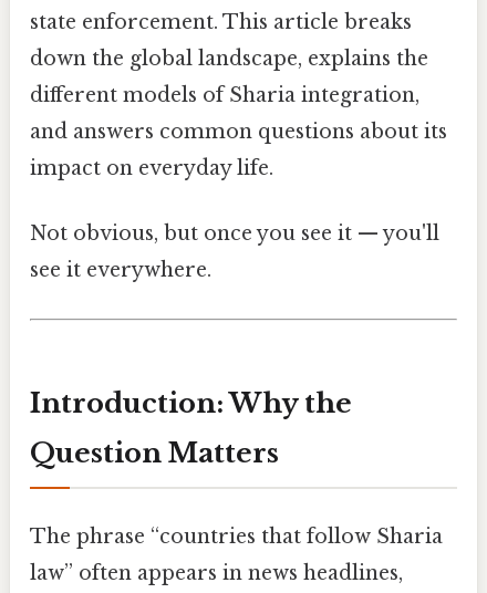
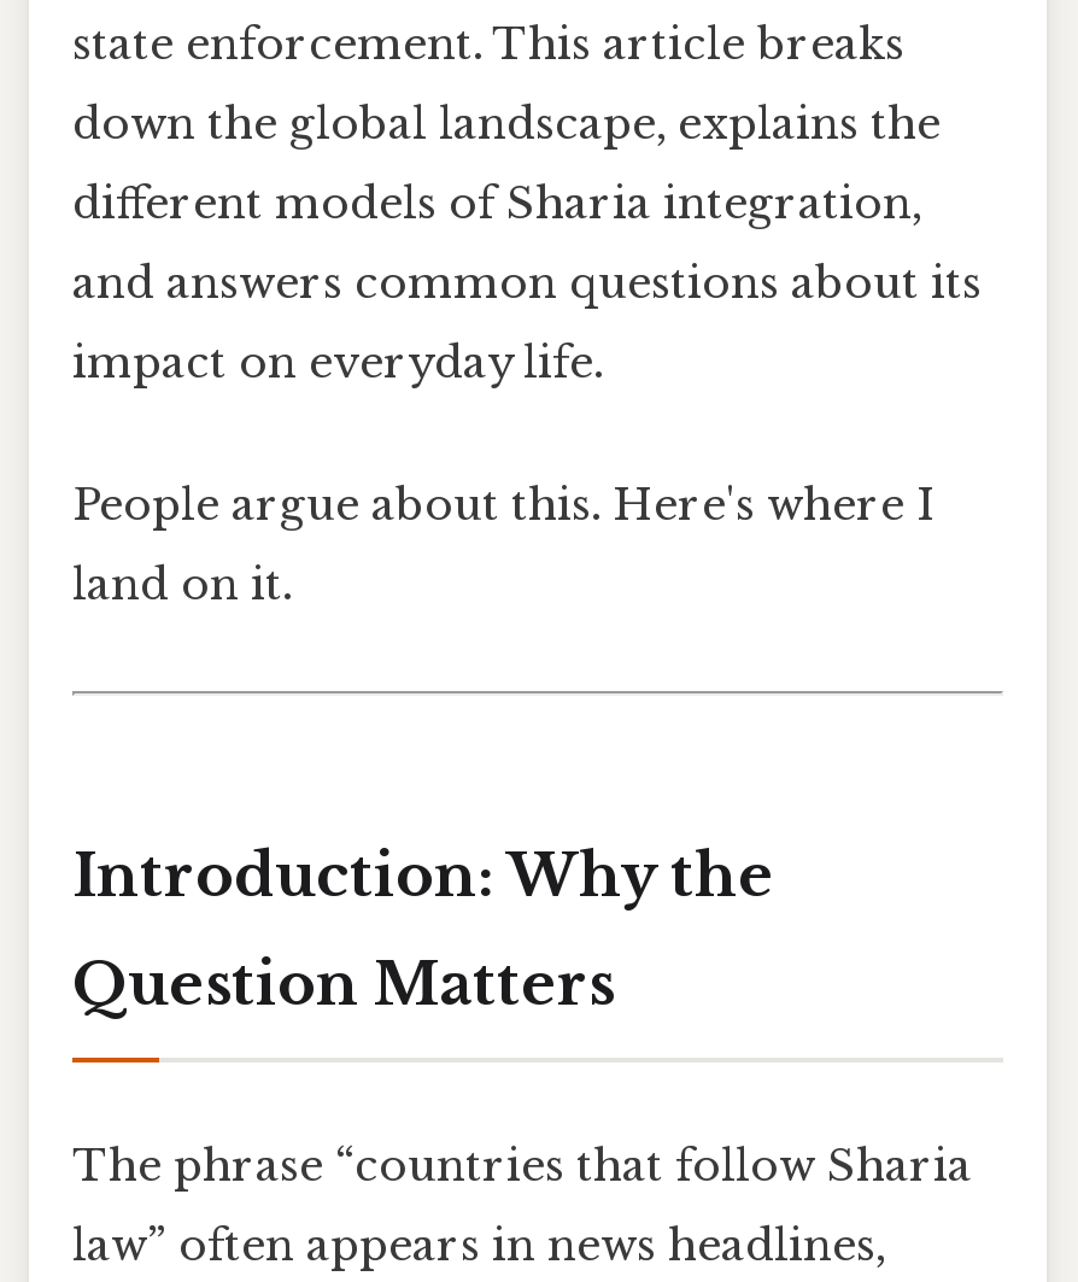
[30,222,439,246] Not obvious, but once you see it — you'll -> [72,480,936,533] People argue about this. Here's where I
[30,258,211,282] see it everywhere. -> [72,559,292,612] land on it.

